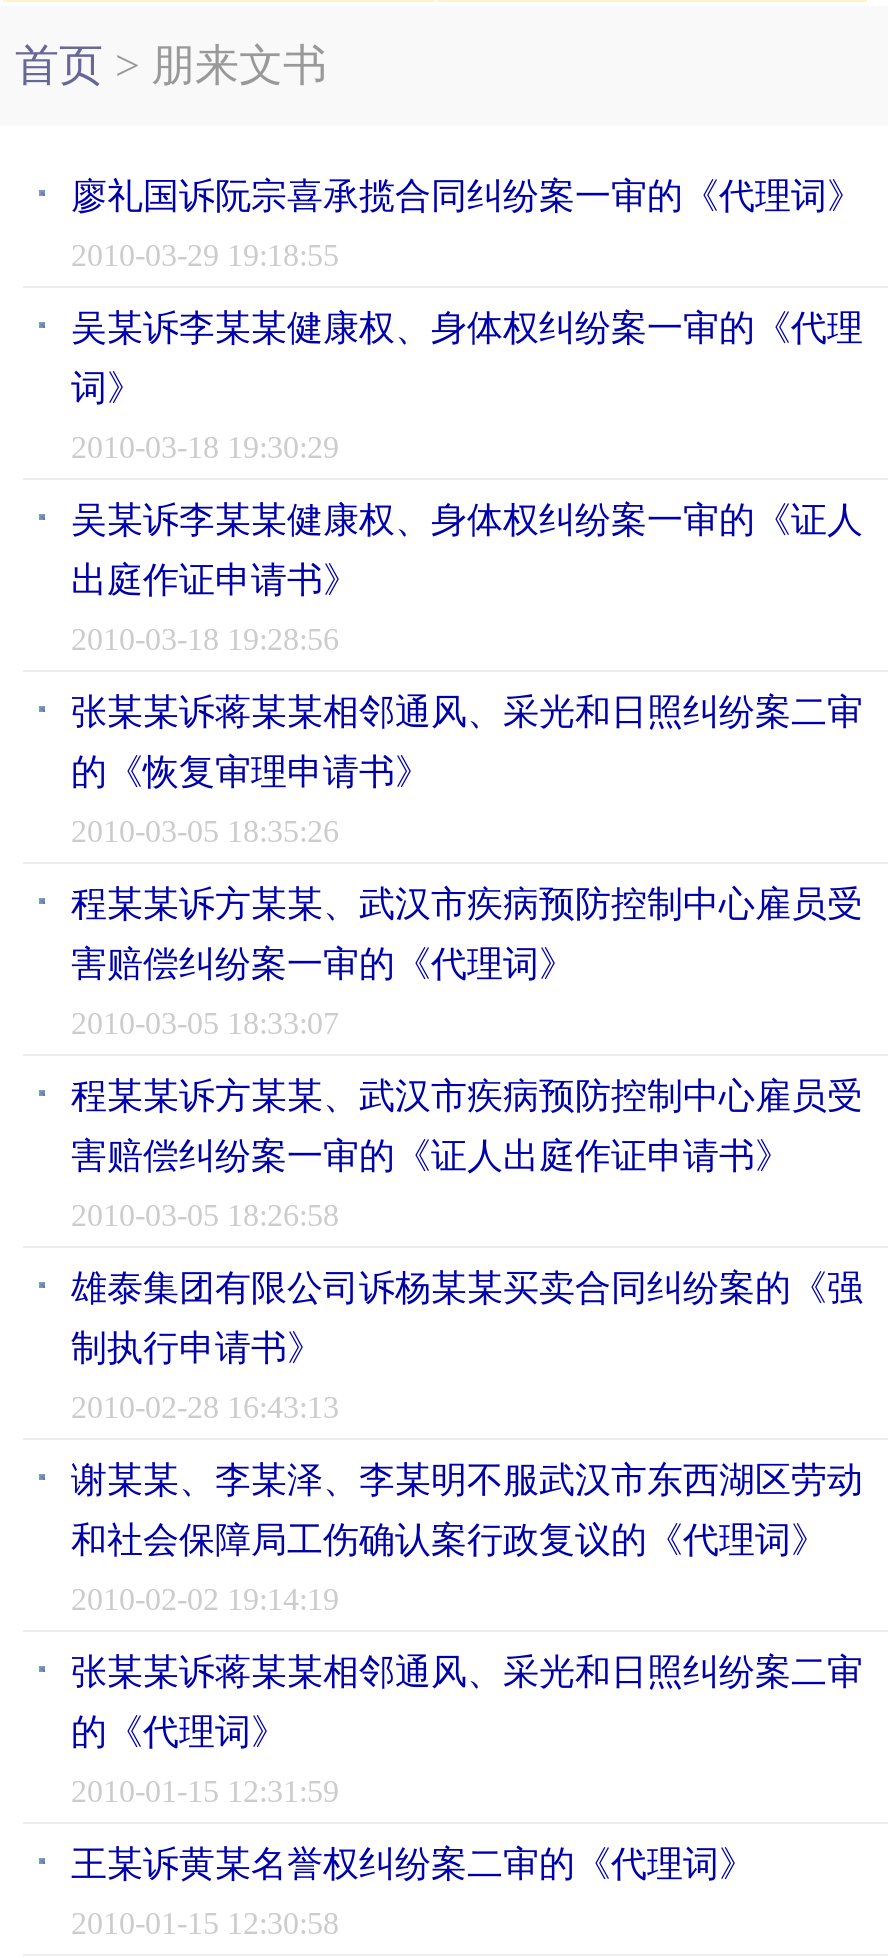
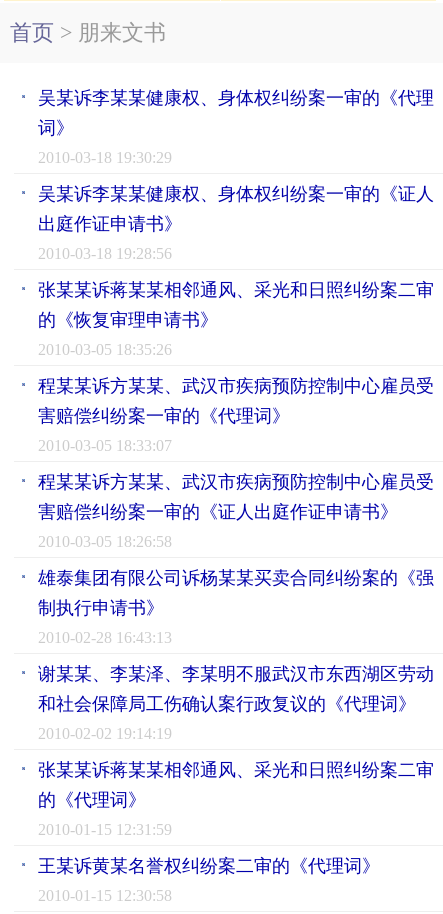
[71,176,863,272] 廖礼国诉阮宗喜承揽合同纠纷案一审的《代理词》 | 2010-03-29 19:18:55 -> none

